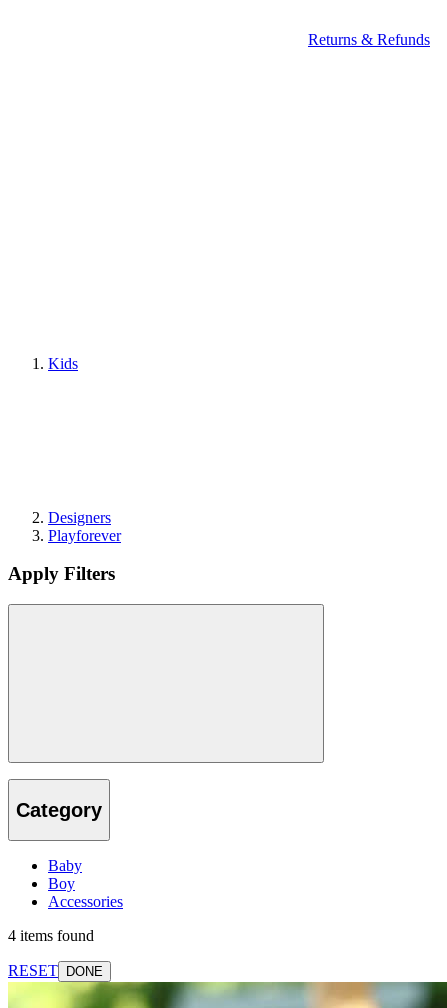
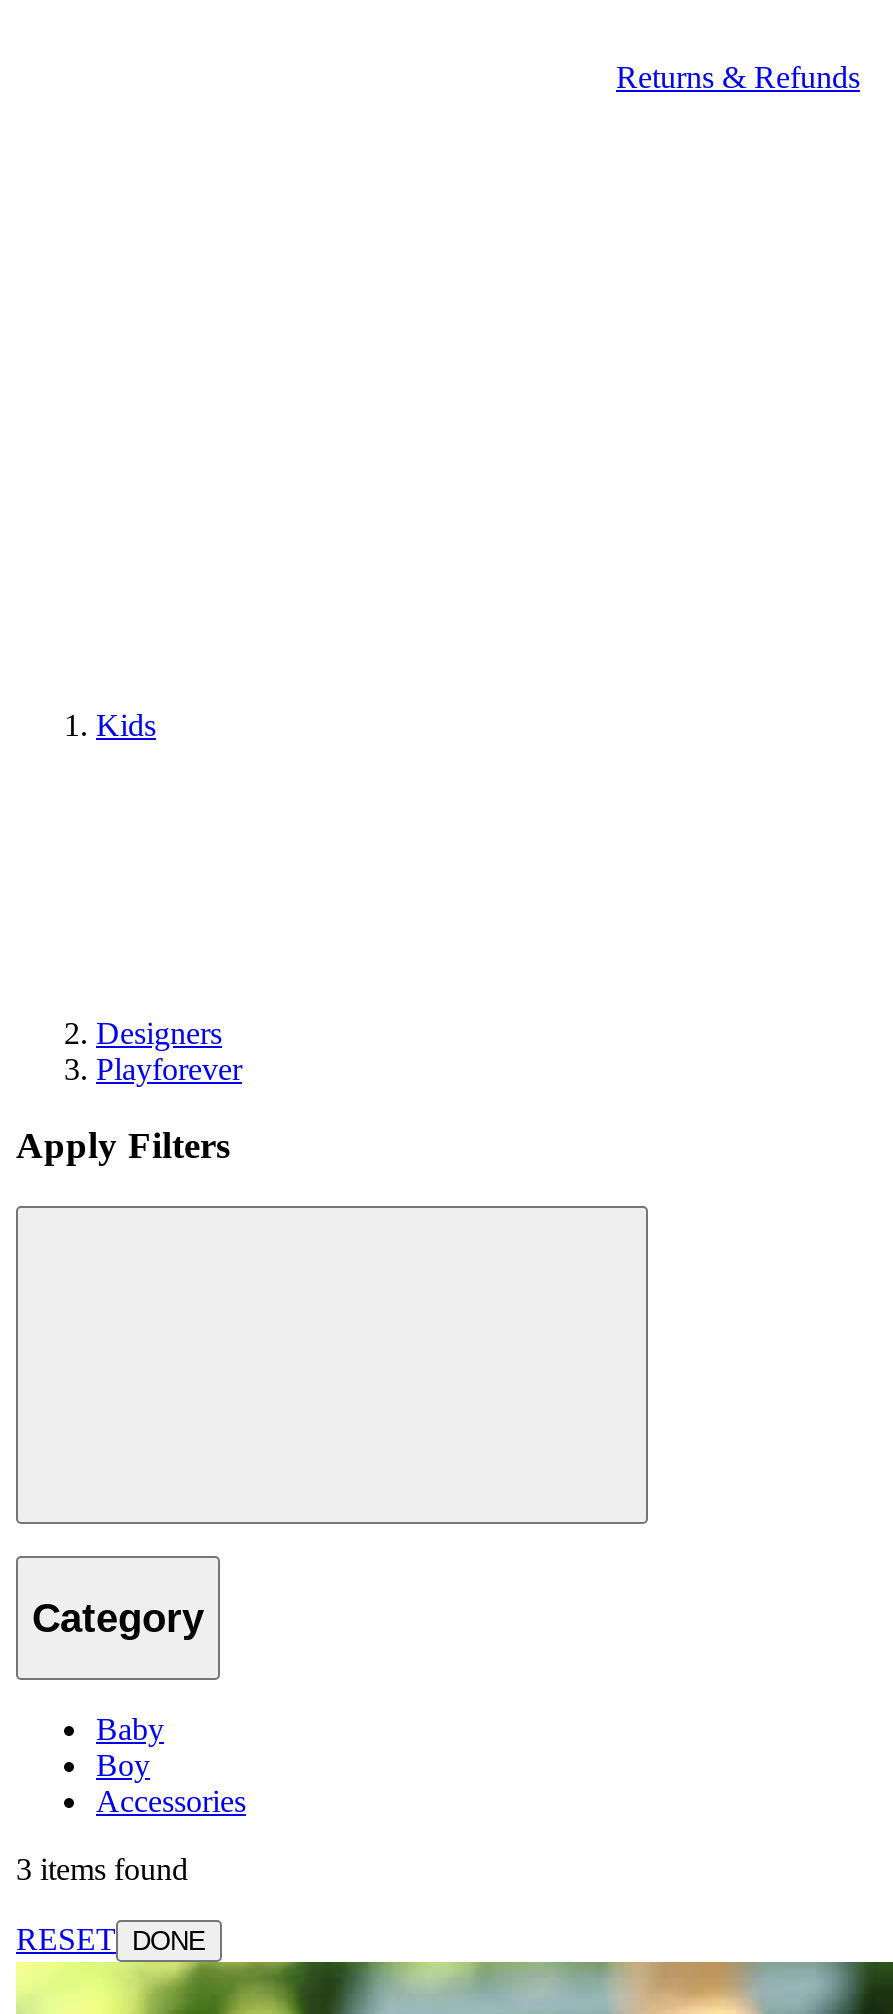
[8,927,94,944] 4 items found -> [16,1853,188,1887] 3 items found

